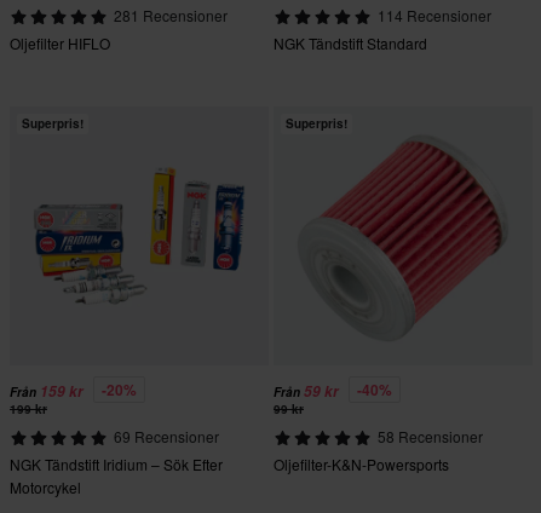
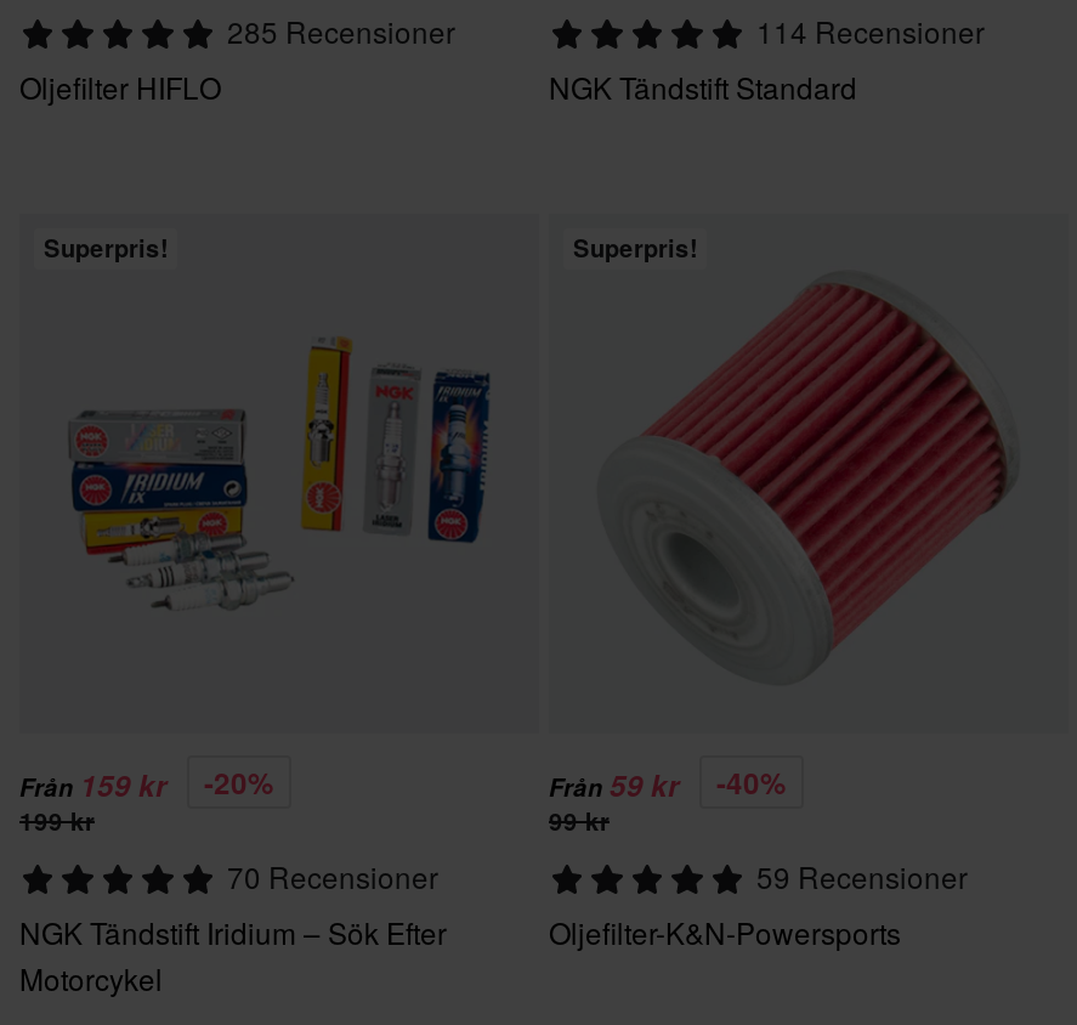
[113,5,227,25] 281 Recensioner -> [227,10,455,51] 285 Recensioner
[113,426,218,446] 69 Recensioner -> [227,855,438,896] 70 Recensioner
[377,426,482,446] 58 Recensioner -> [756,855,968,896] 59 Recensioner

